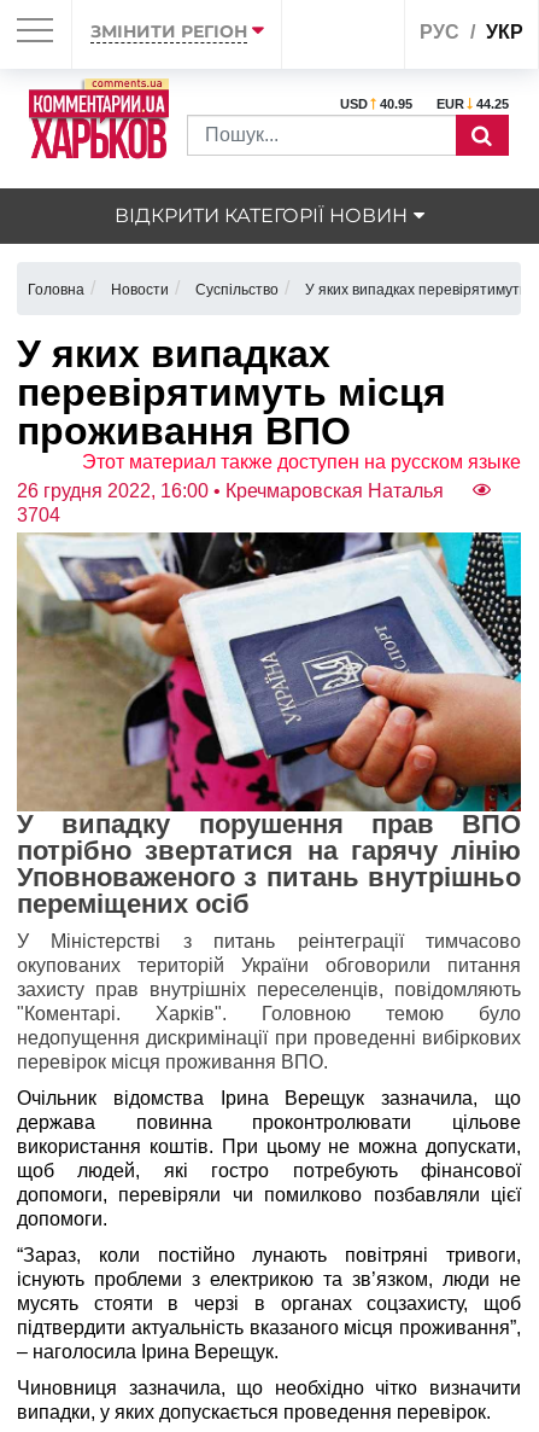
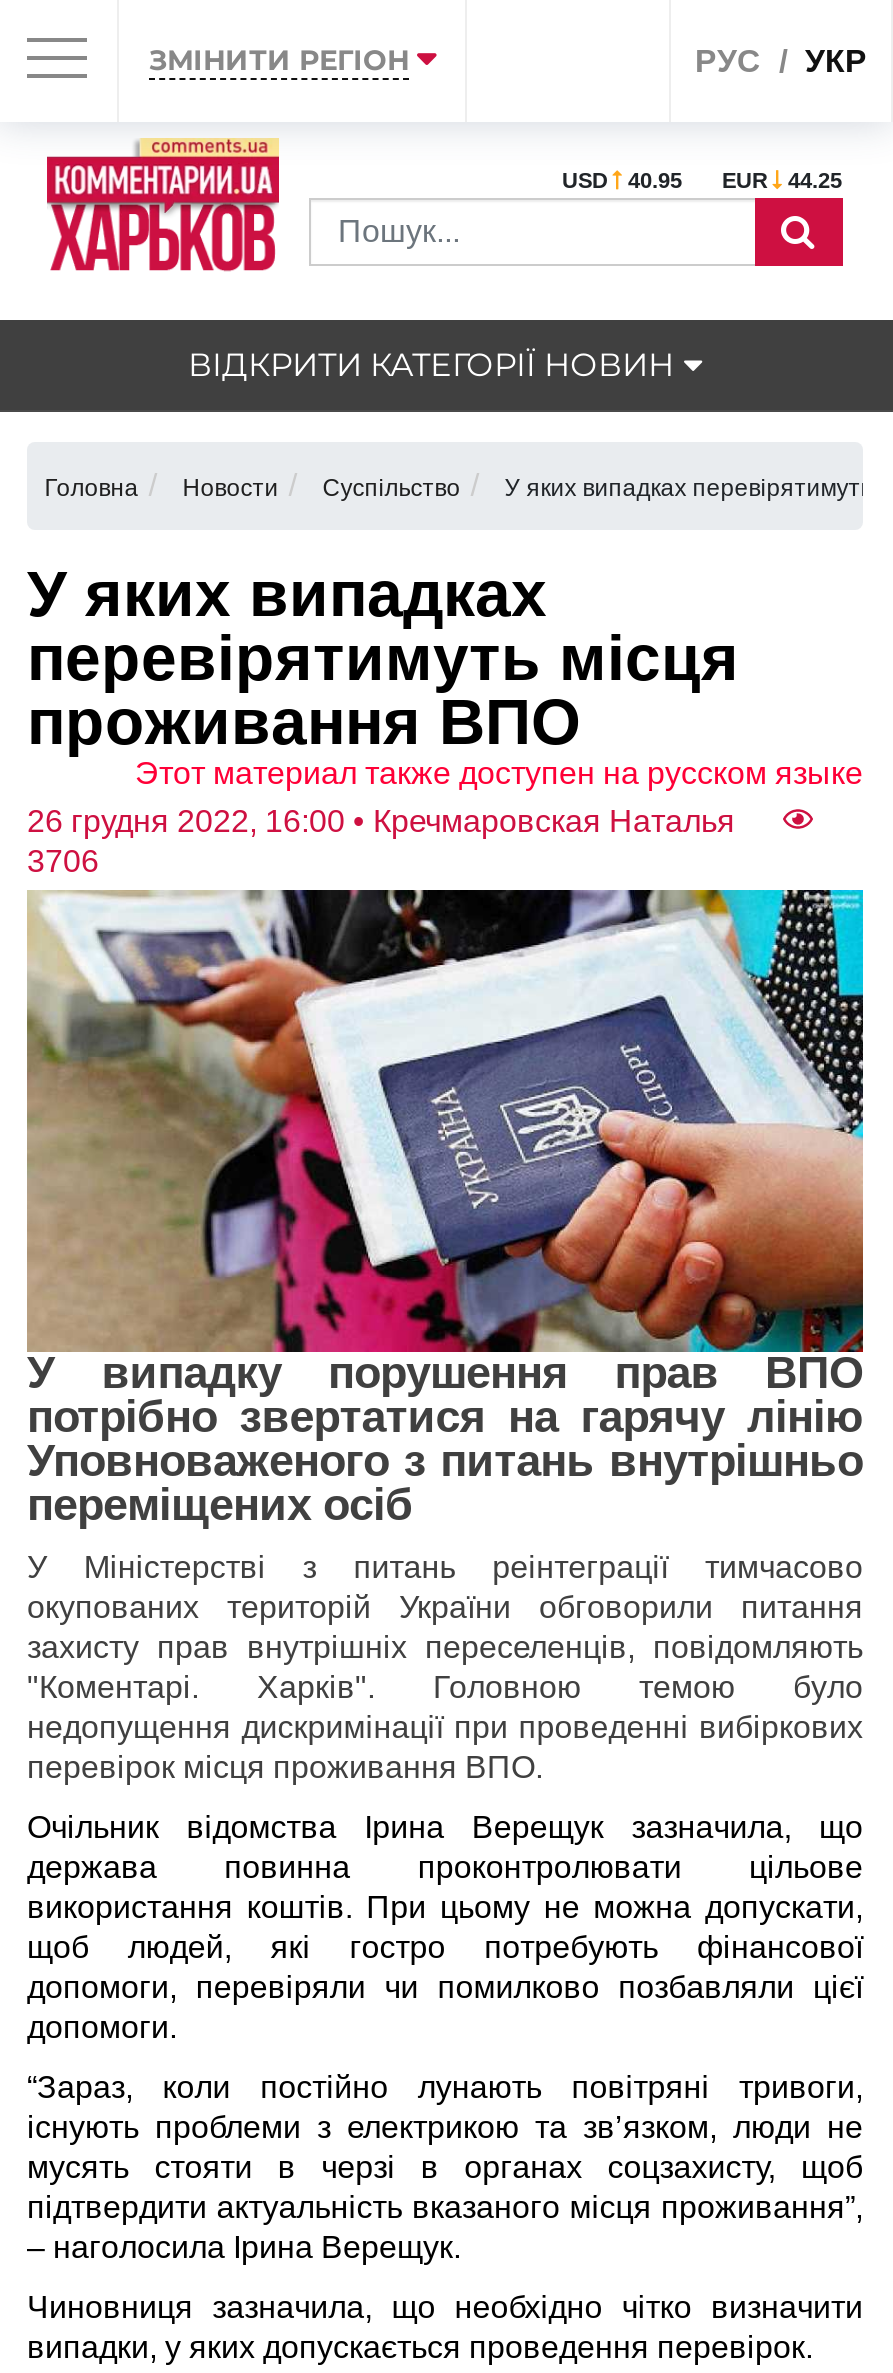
[17,504,60,525] 3704 -> [27,843,99,877] 3706

